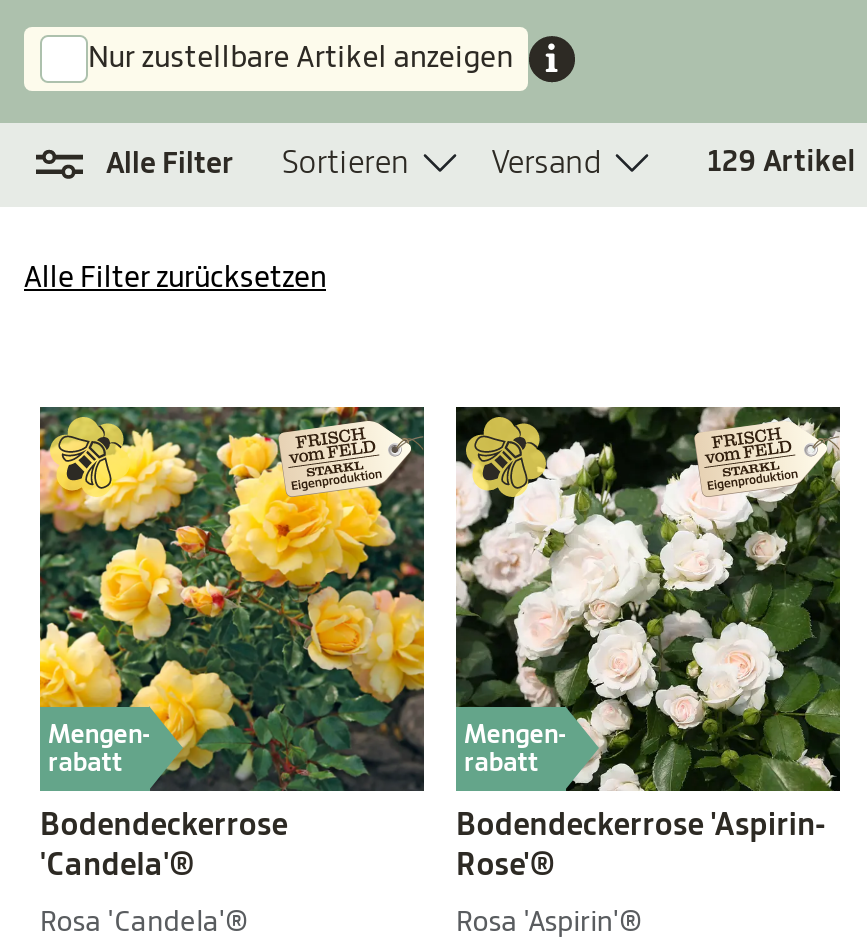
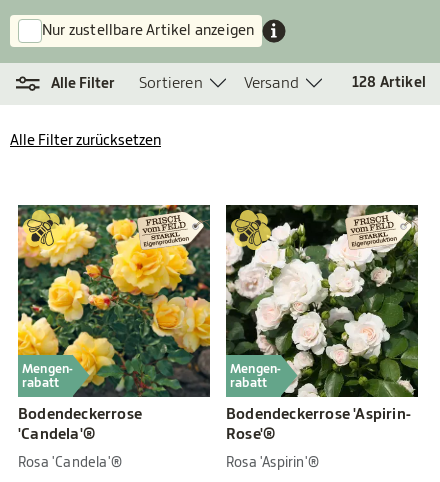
[708,147,856,179] 129 Artikel -> [352,75,426,91] 128 Artikel

